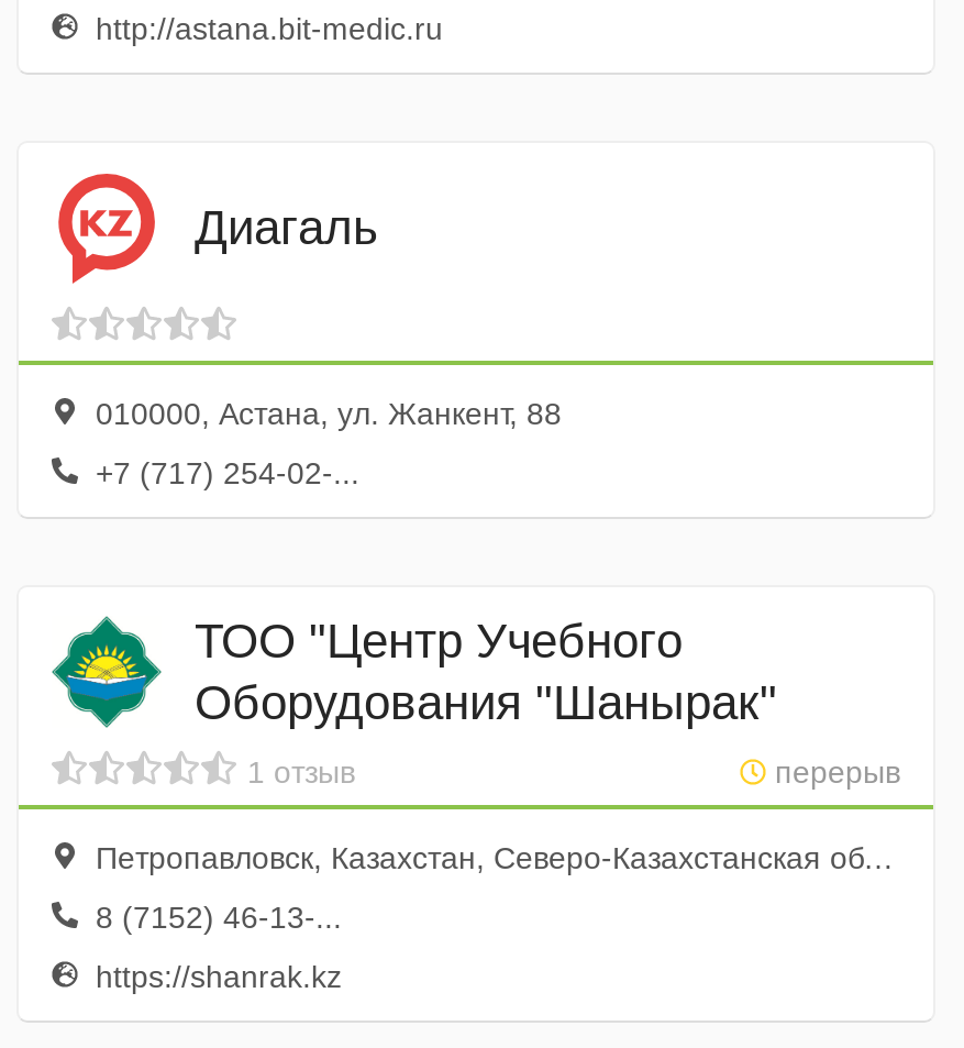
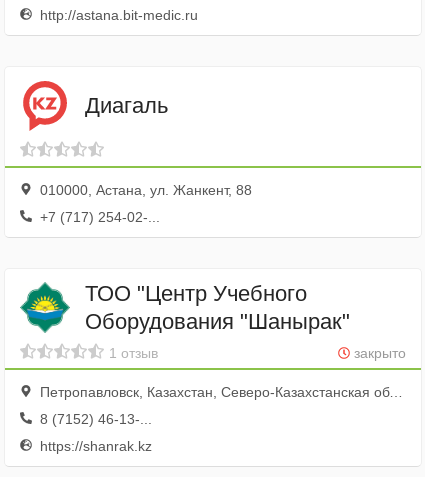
[766,754,900,790] перерыв -> [350,345,406,361] закрыто

